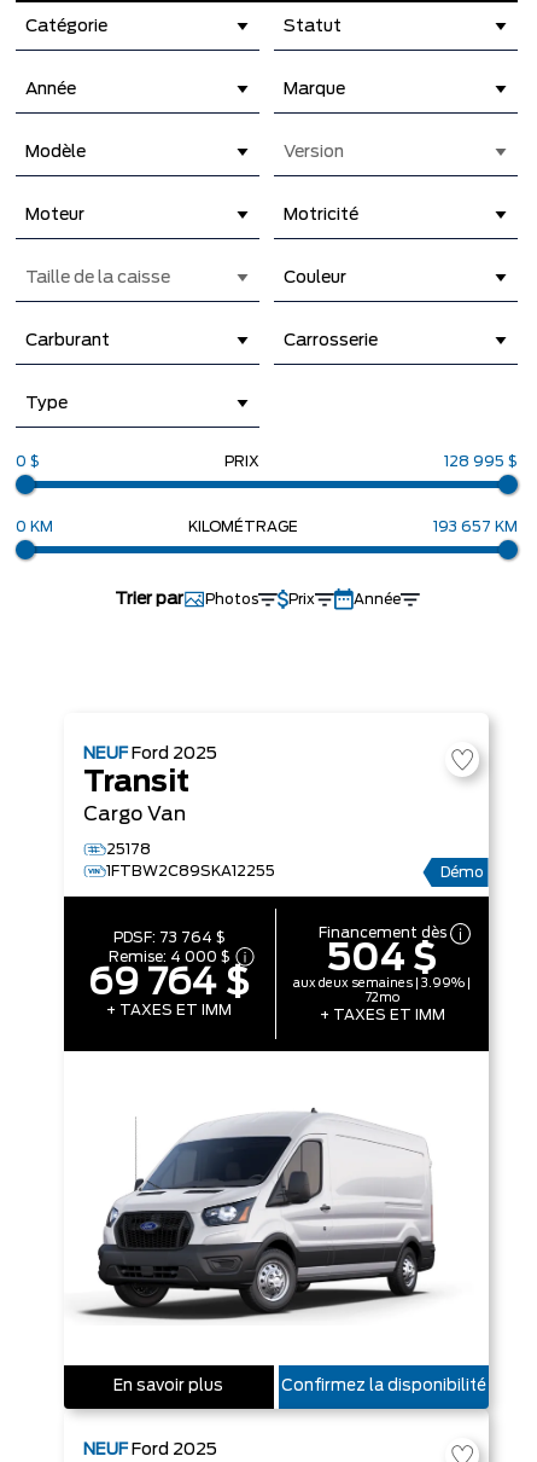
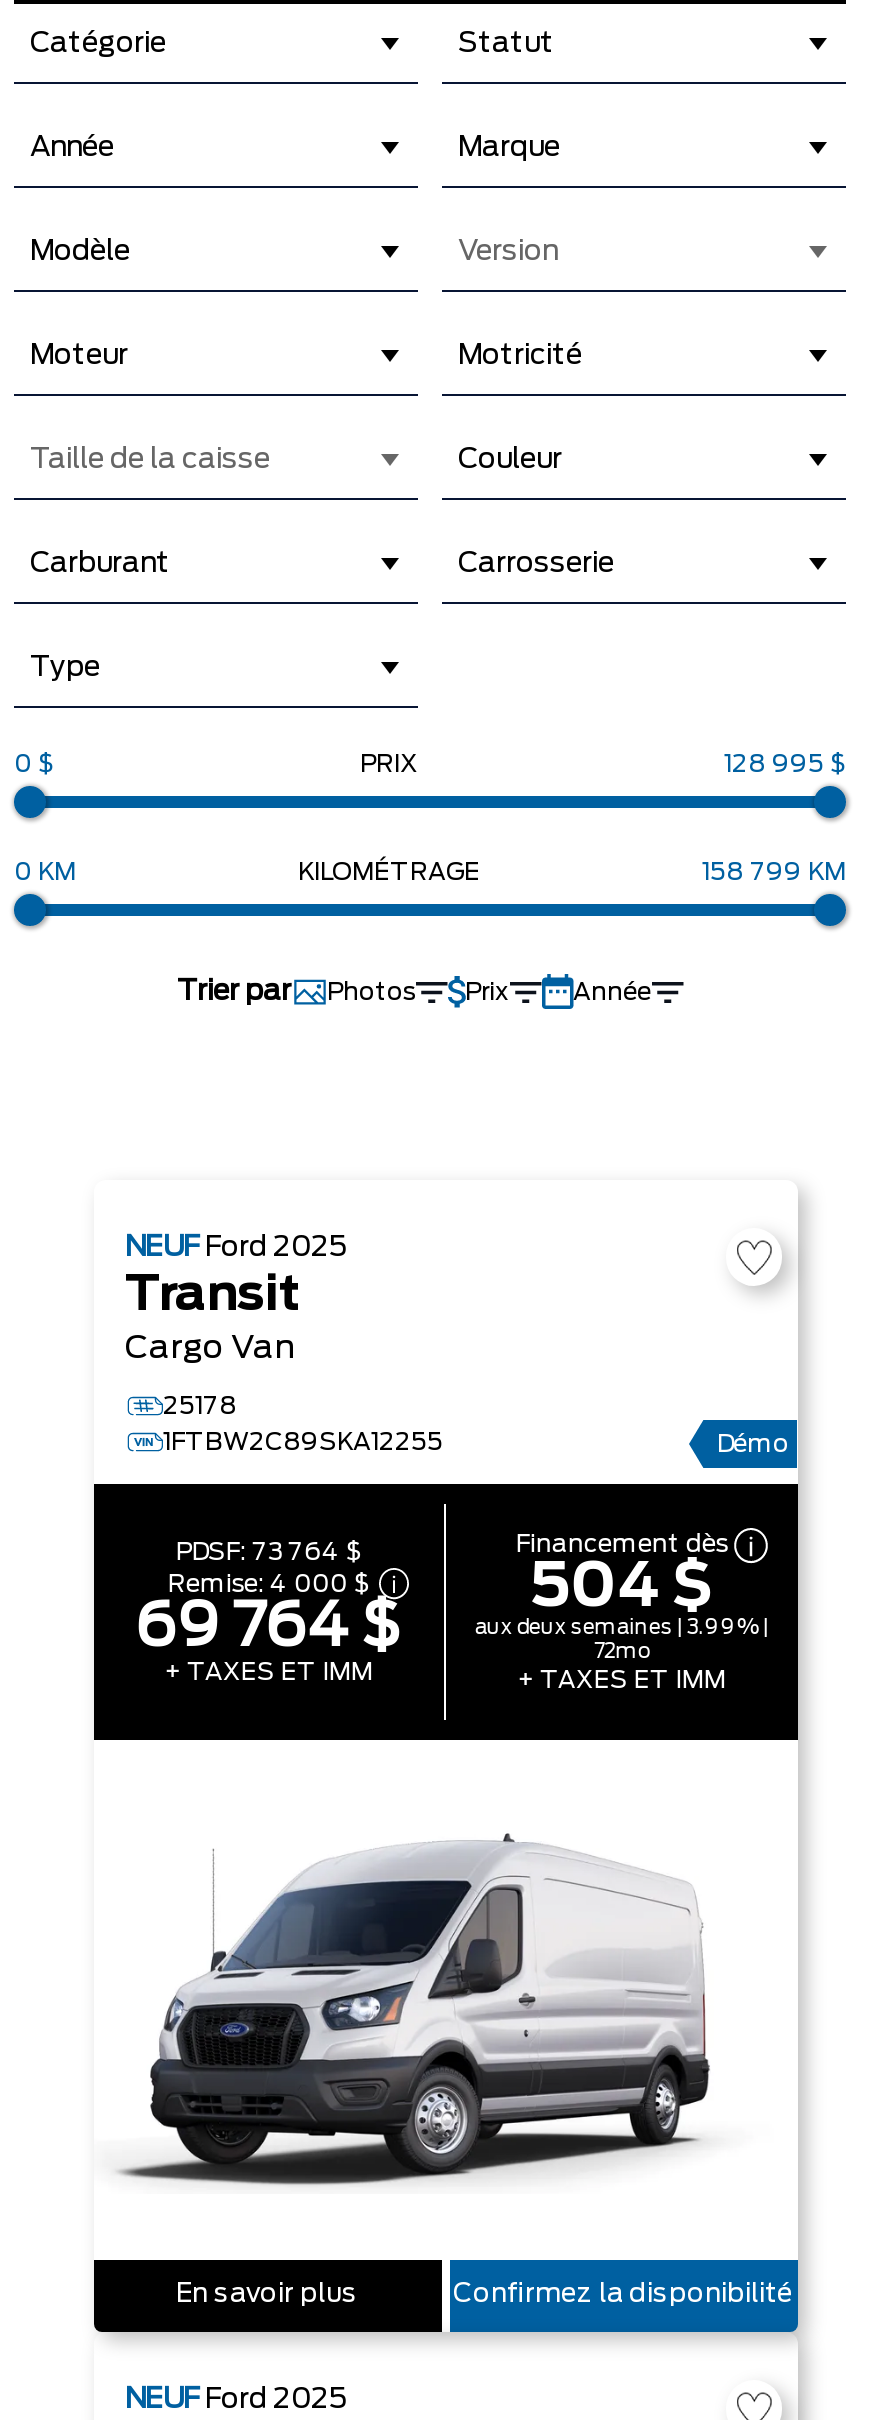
[433,520,518,534] 193 657 KM -> [702,860,846,884] 158 799 KM

